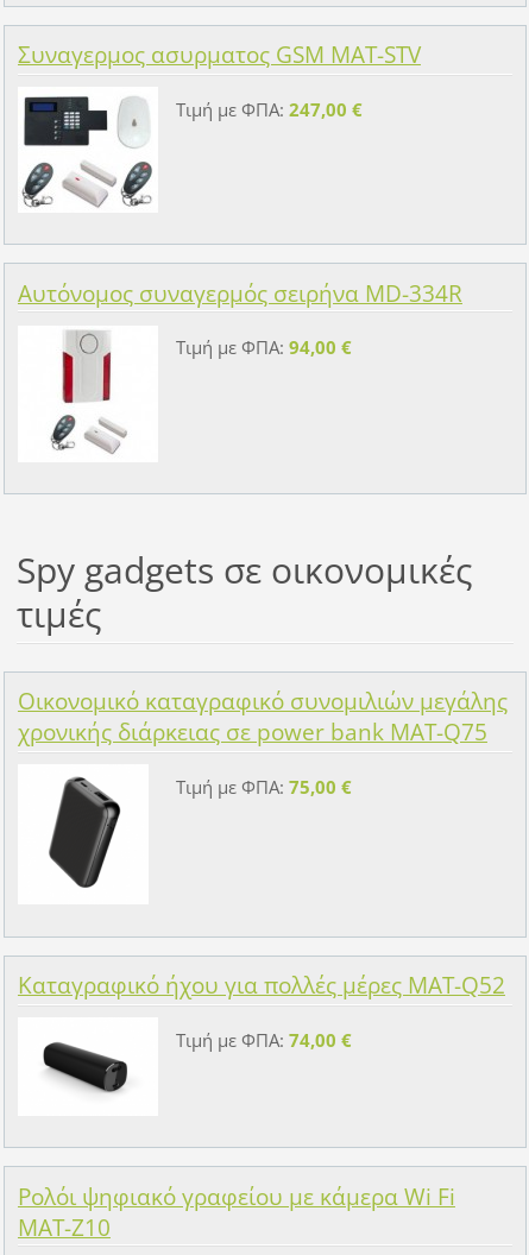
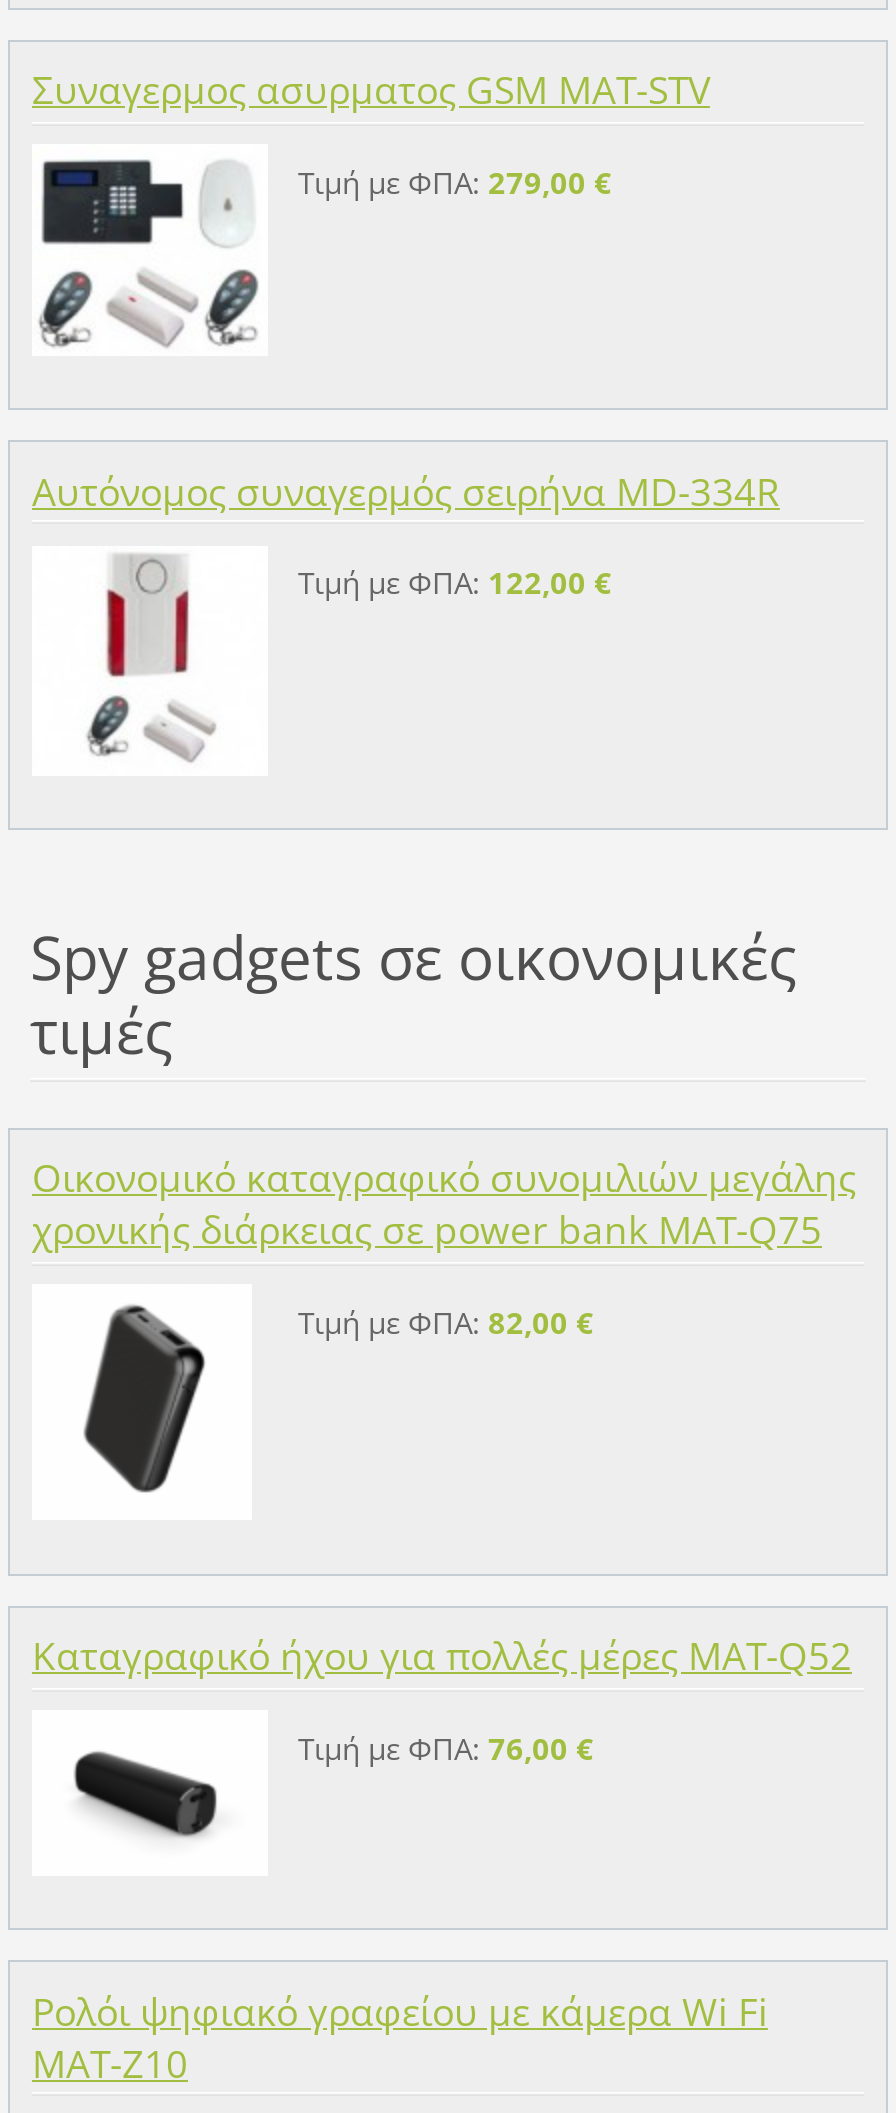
[176,97,363,121] Τιμή με ΦΠΑ: 247,00 € -> [298,161,612,201] Τιμή με ΦΠΑ: 279,00 €
[176,335,352,359] Τιμή με ΦΠΑ: 94,00 € -> [298,563,612,603] Τιμή με ΦΠΑ: 122,00 €
[176,775,352,799] Τιμή με ΦΠΑ: 75,00 € -> [298,1302,594,1342] Τιμή με ΦΠΑ: 82,00 €
[176,1028,352,1051] Τιμή με ΦΠΑ: 74,00 € -> [298,1727,594,1767] Τιμή με ΦΠΑ: 76,00 €

